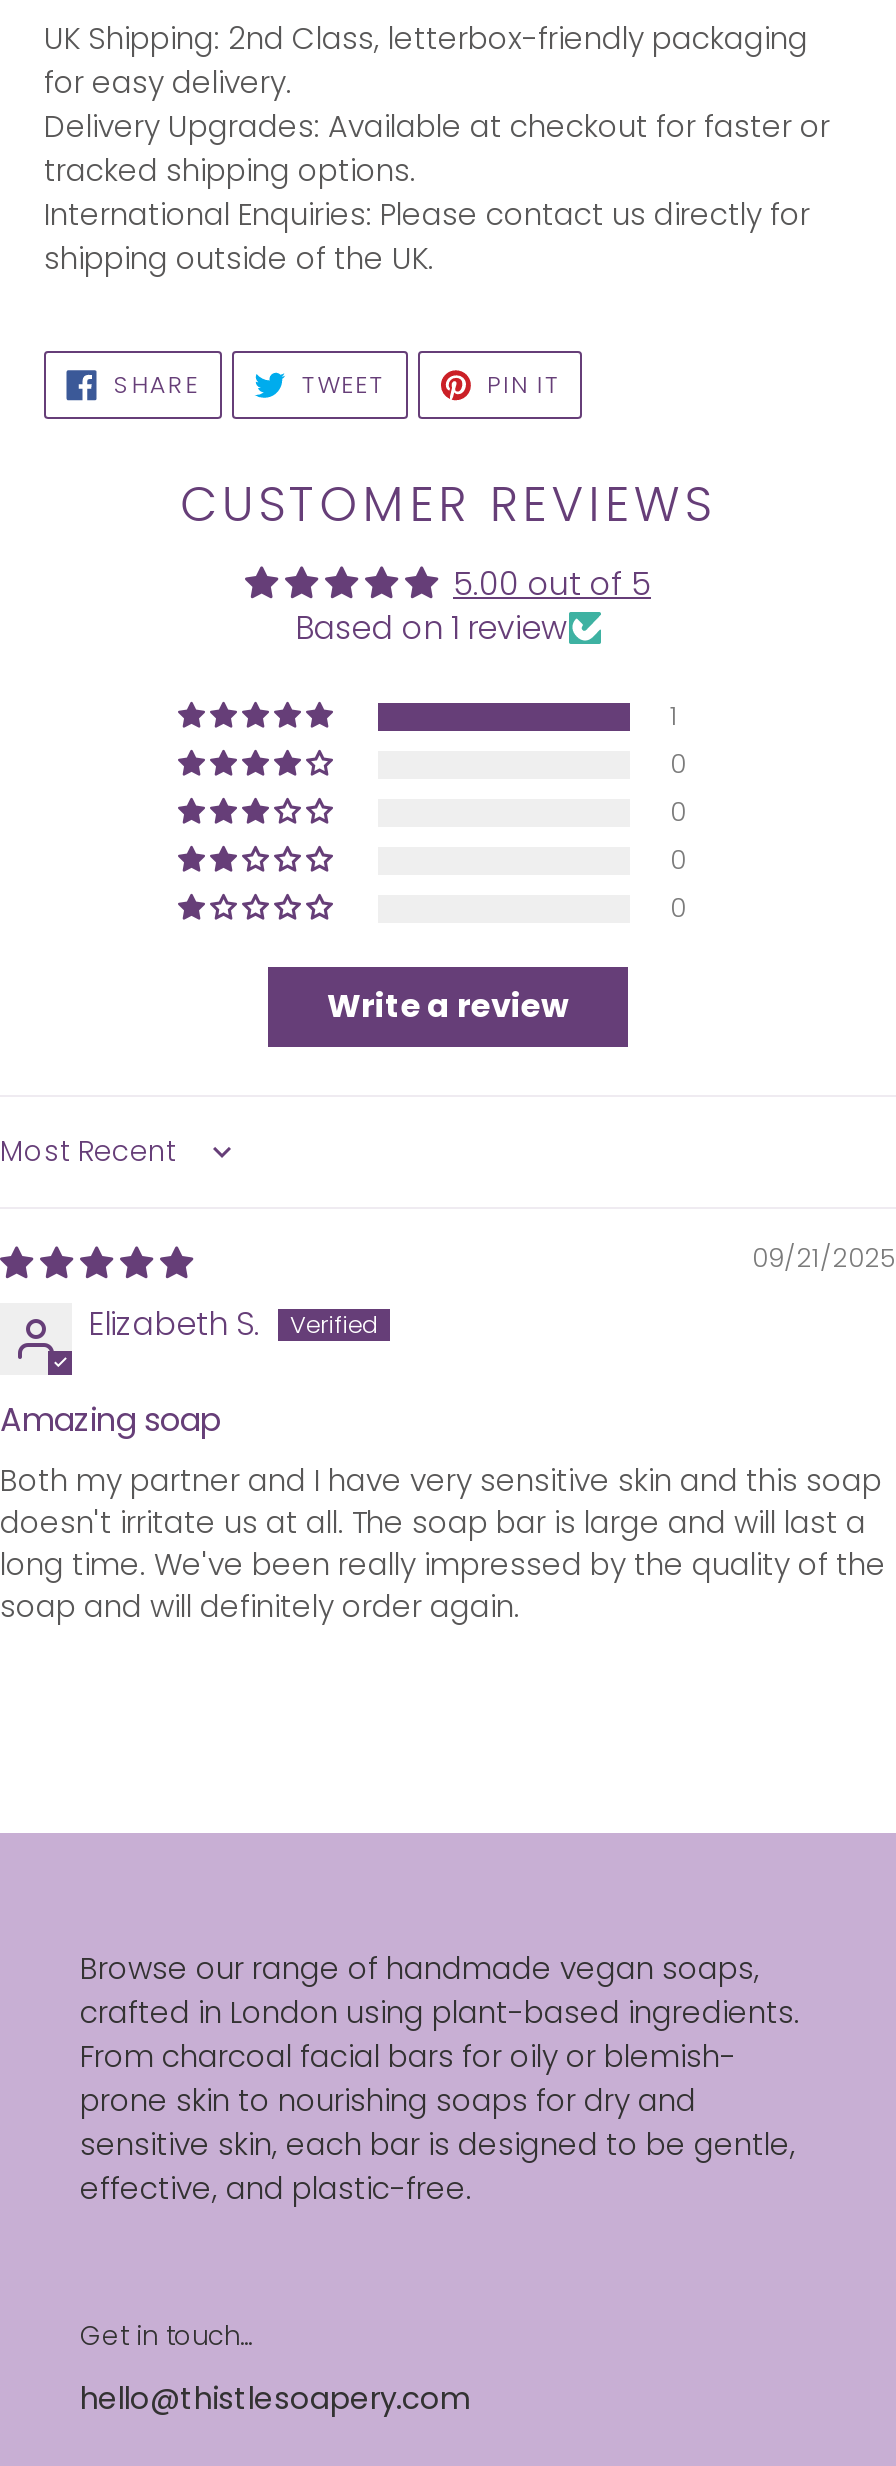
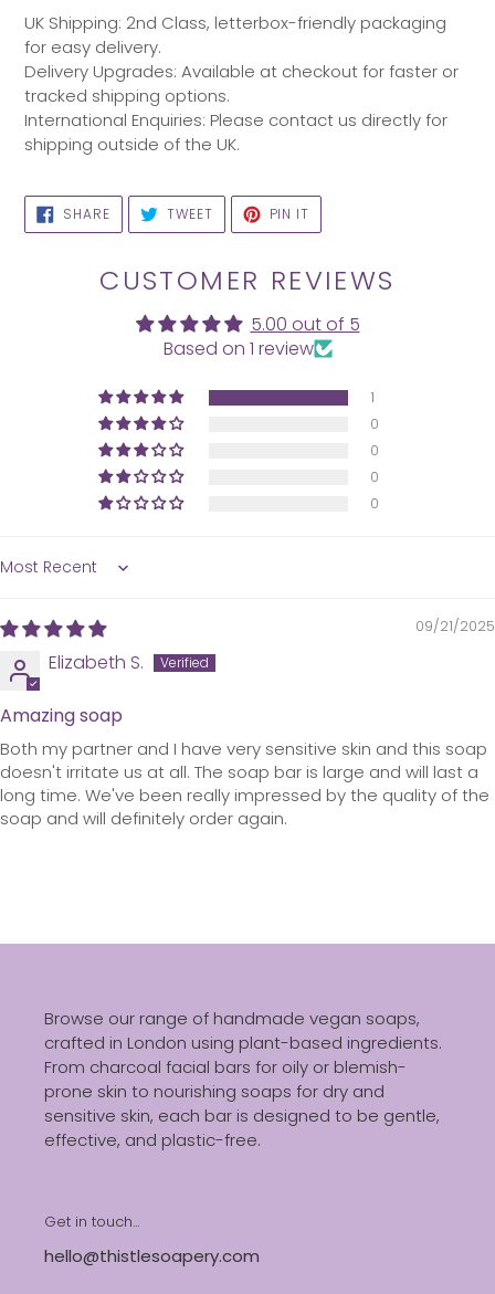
[327,982,569,1028] Write a review -> none

